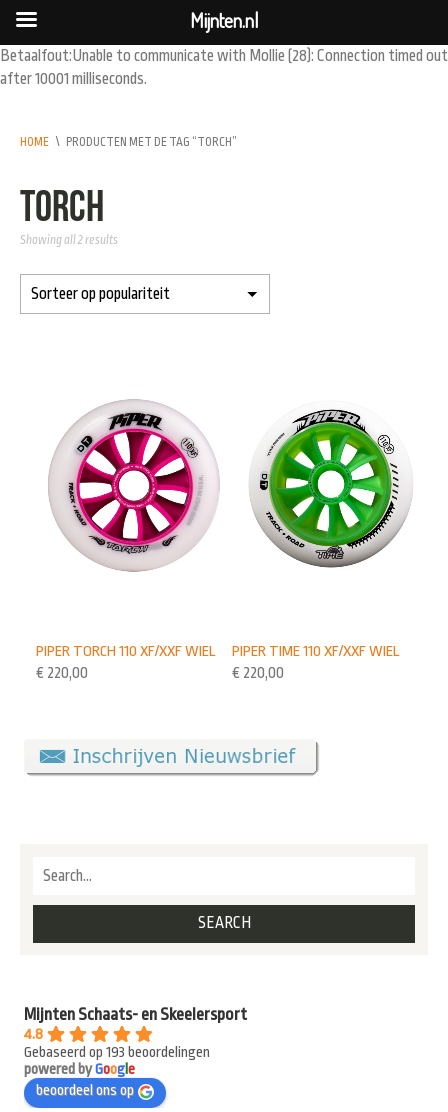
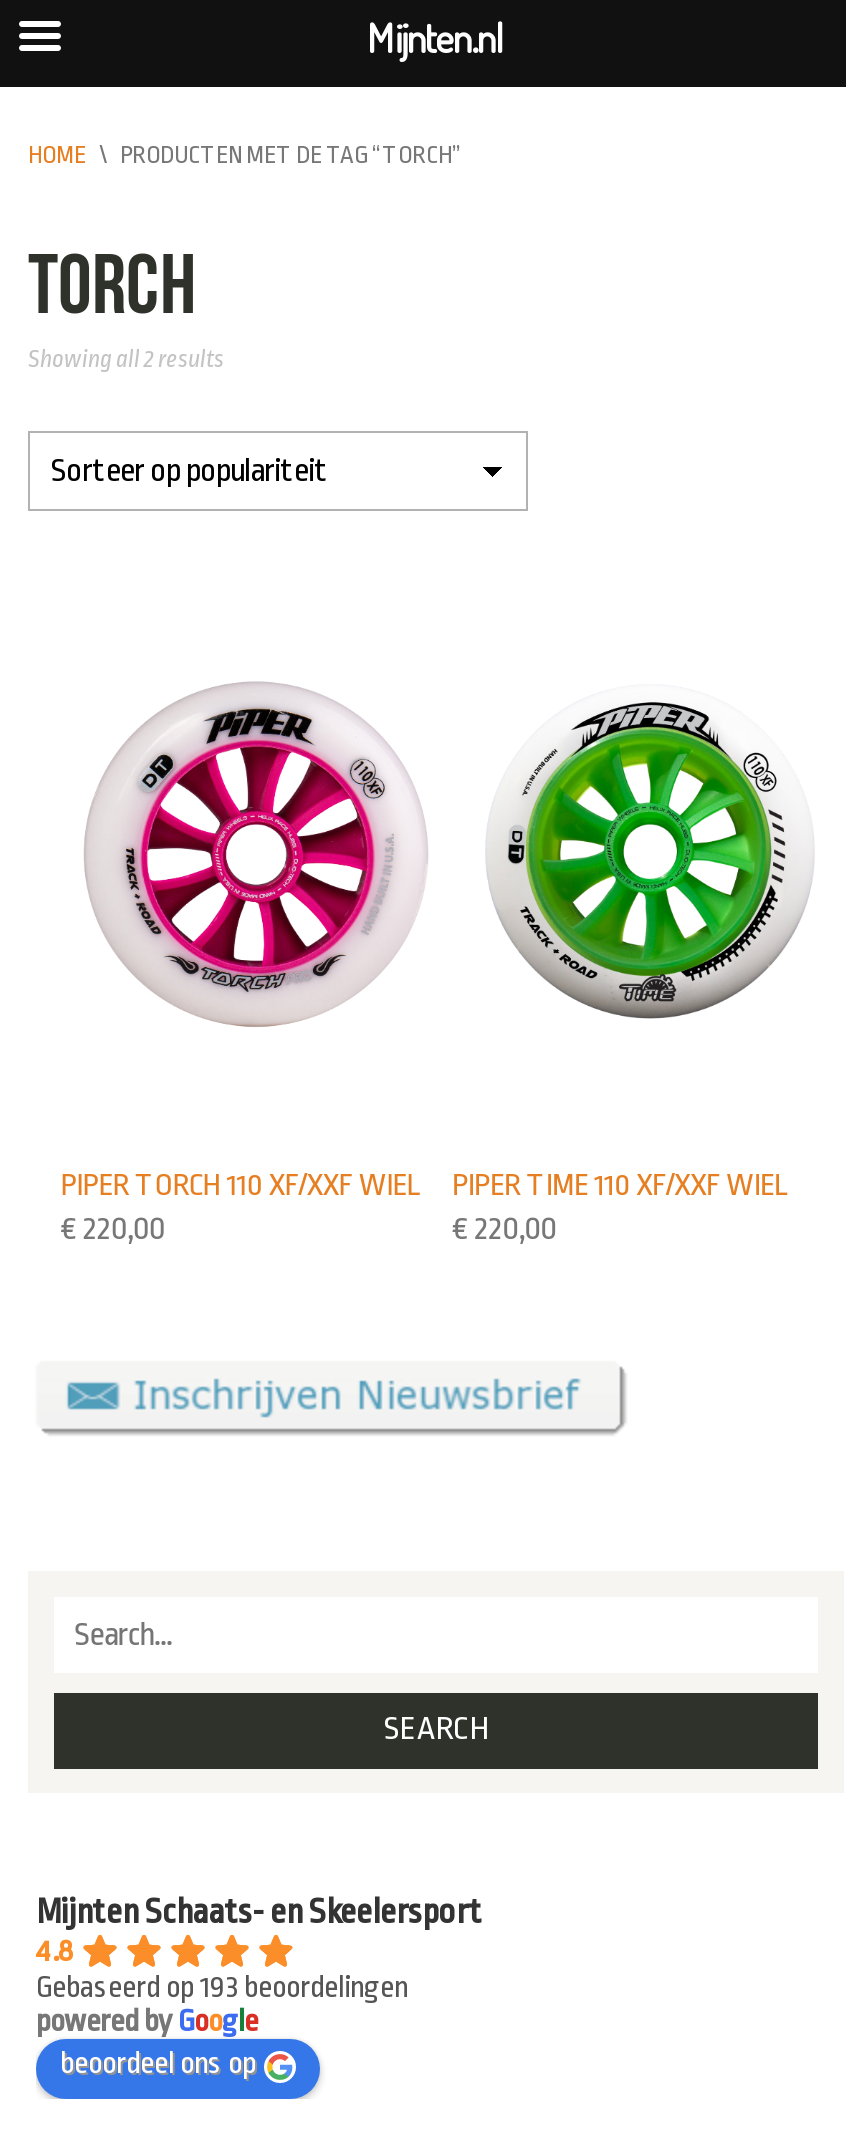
[0,47,448,88] Betaalfout:Unable to communicate with Mollie (28): Connection timed out | after 10001 milliseconds. -> none

